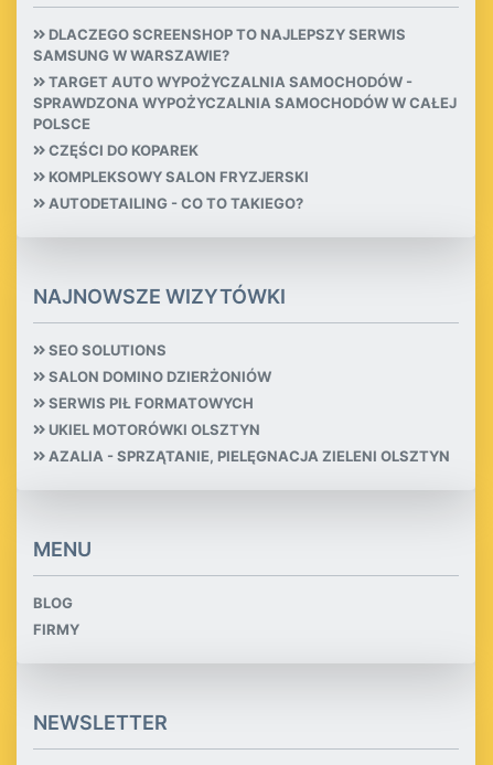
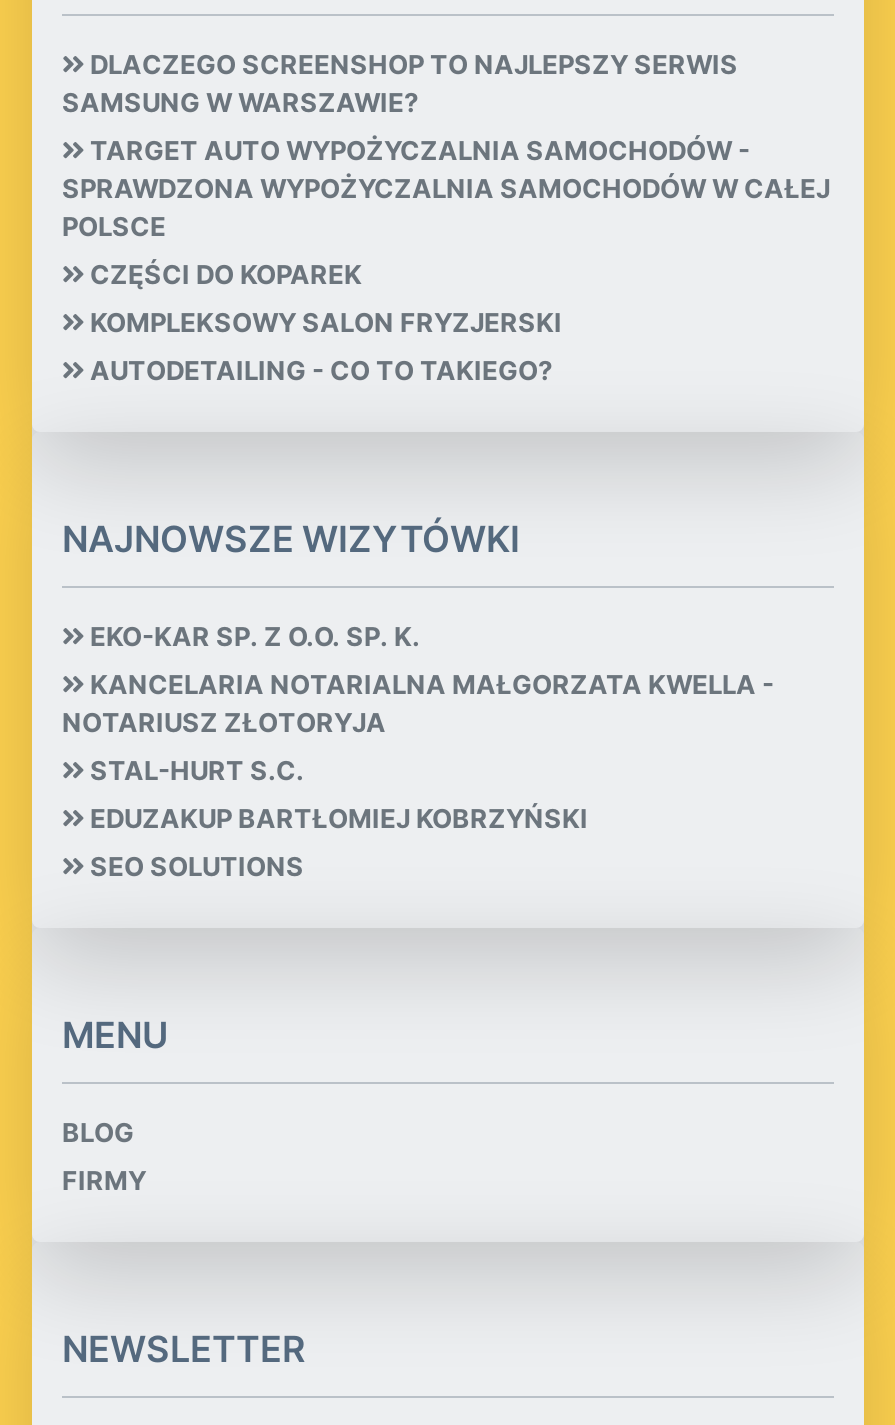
none -> [62,619,774,833] EKO-KAR SP. Z O.O. SP. K. | KANCELARIA NOTARIALNA MAŁGORZATA KWELLA - | NOTARIUSZ ZŁOTORYJA | STAL-HURT S.C. | EDUZAKUP BARTŁOMIEJ KOBRZYŃSKI
moved [45,341,167,358] -> [84,849,304,881]: SEO SOLUTIONS
[45,367,450,464] SALON DOMINO DZIERŻONIÓW | SERWIS PIŁ FORMATOWYCH | UKIEL MOTORÓWKI OLSZTYN | AZALIA - SPRZĄTANIE, PIELĘGNACJA ZIELENI OLSZTYN -> none

